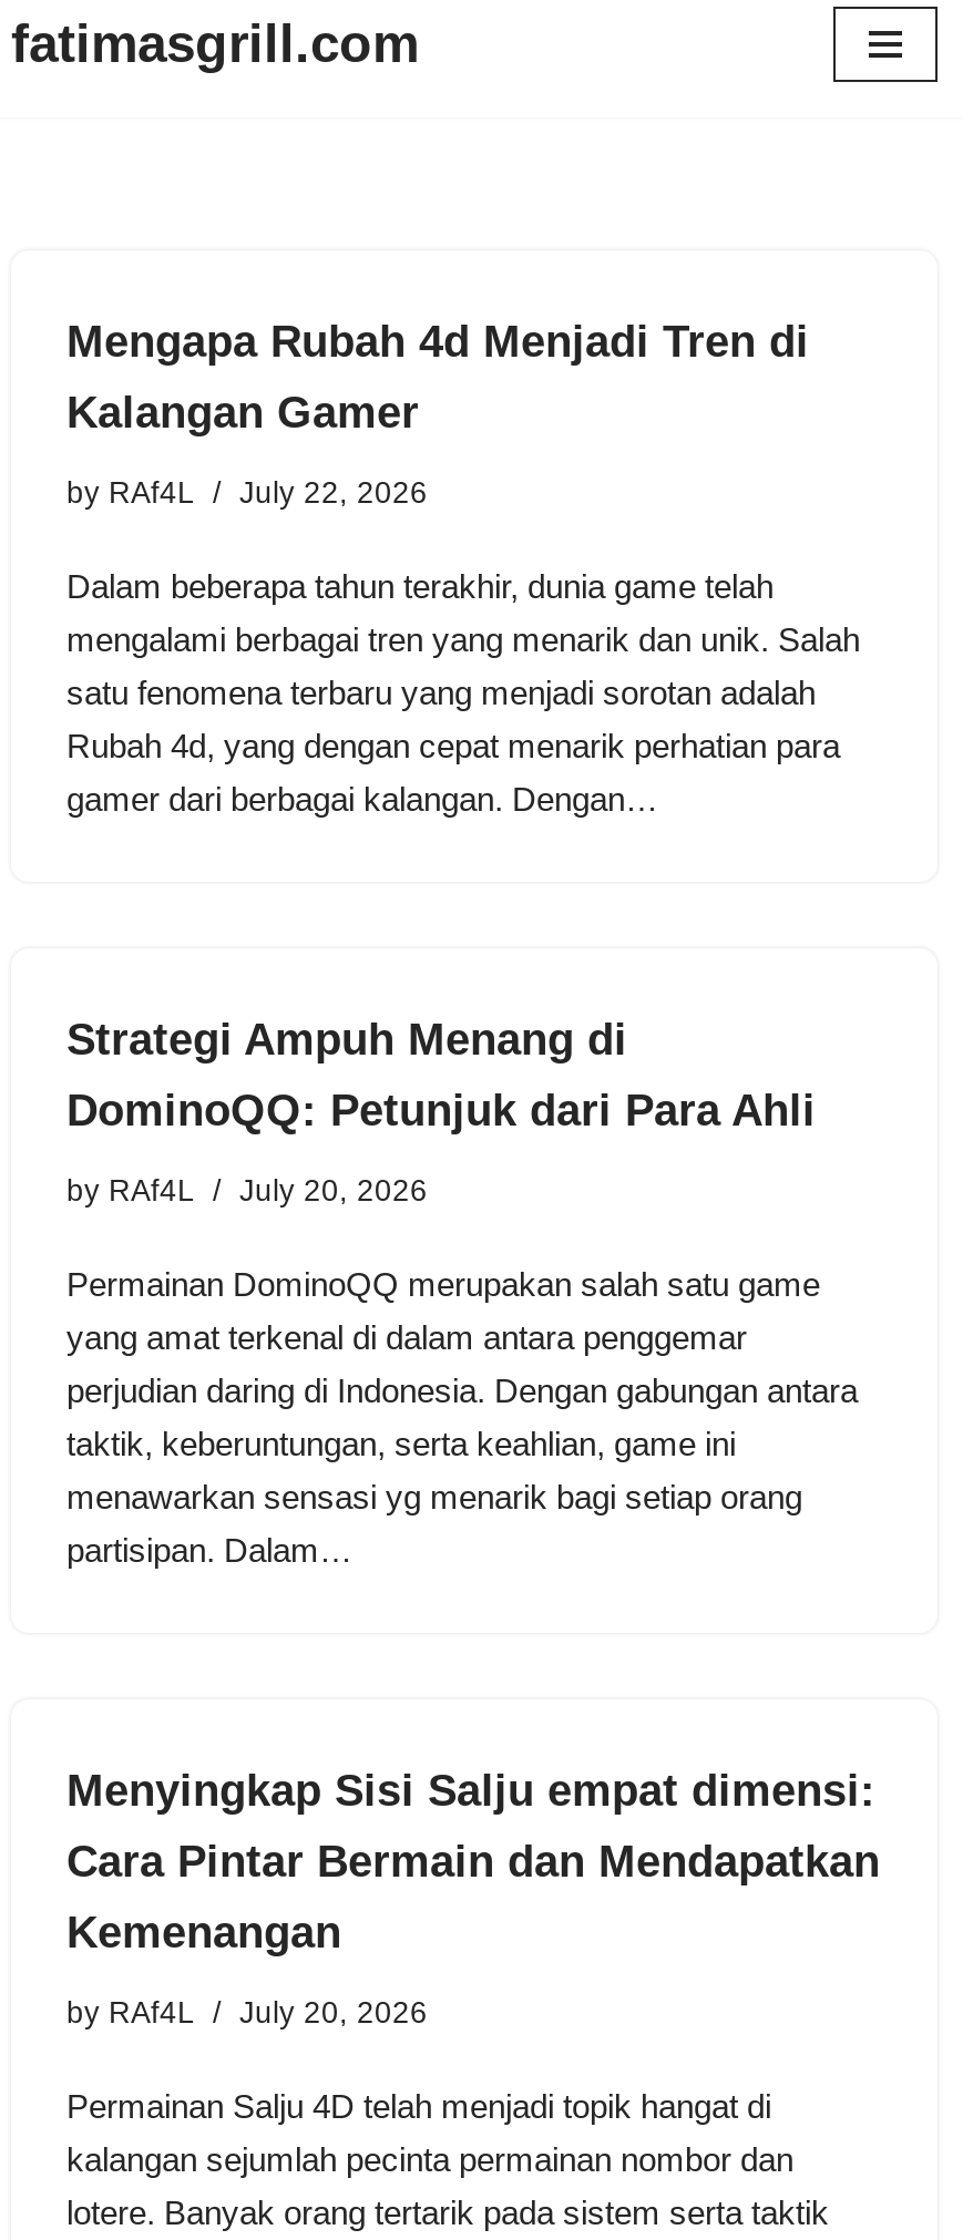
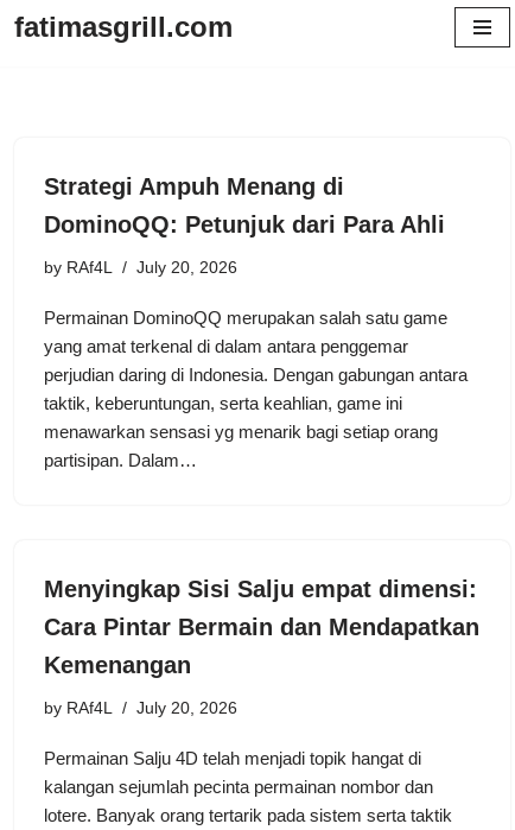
[66,317,860,818] Mengapa Rubah 4d Menjadi Tren di | Kalangan Gamer | by RAf4L | July 22, 2026 | Dalam beberapa tahun terakhir, dunia game telah | mengalami berbagai tren yang menarik dan unik. Salah | satu fenomena terbaru yang menjadi sorotan adalah | Rubah 4d, yang dengan cepat menarik perhatian para | gamer dari berbagai kalangan. Dengan… -> none

